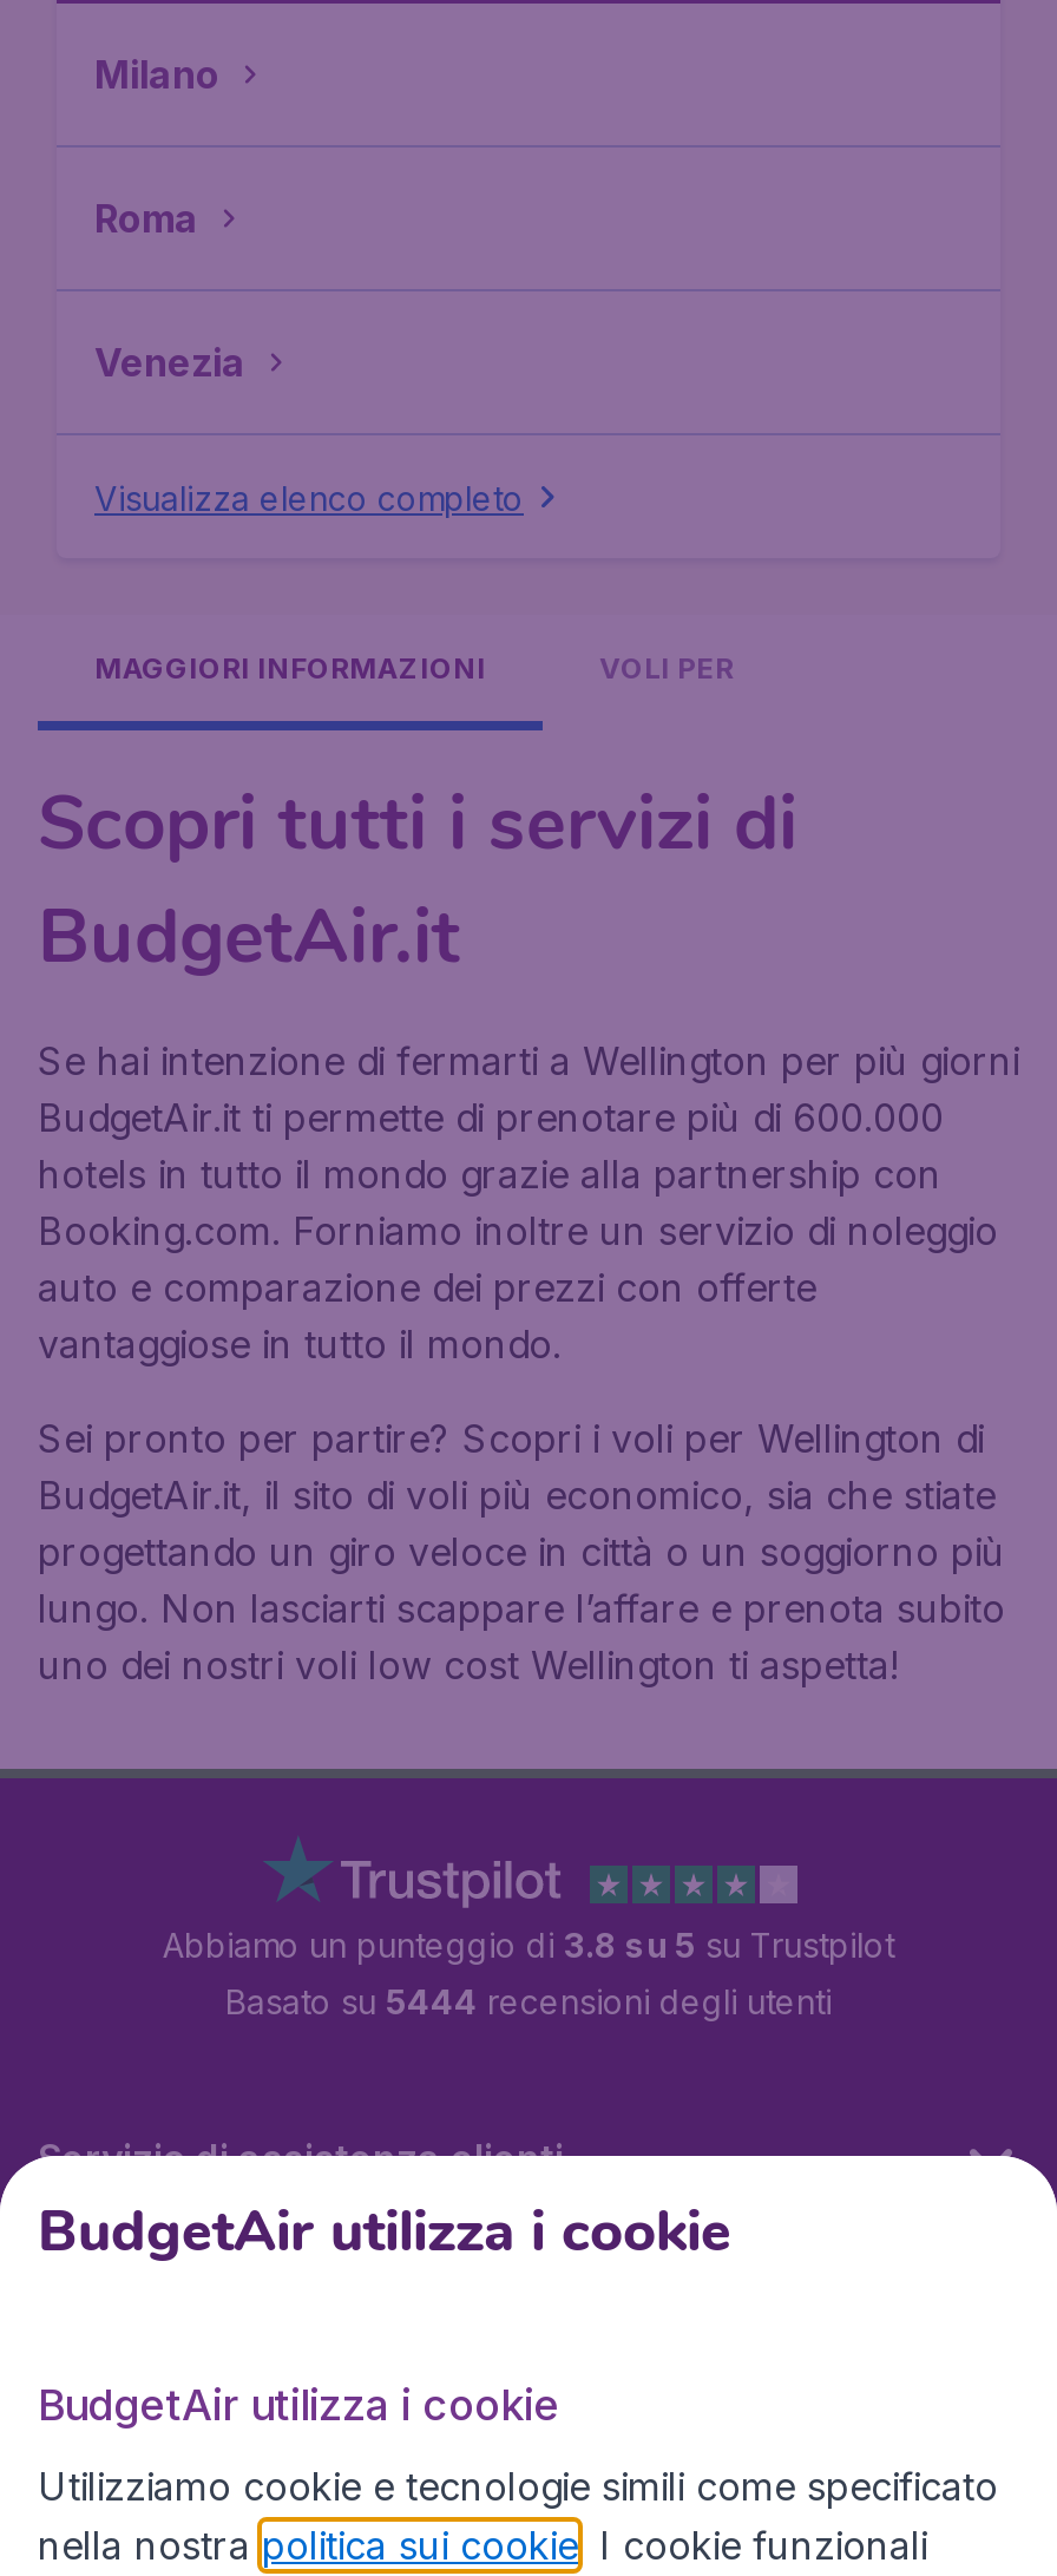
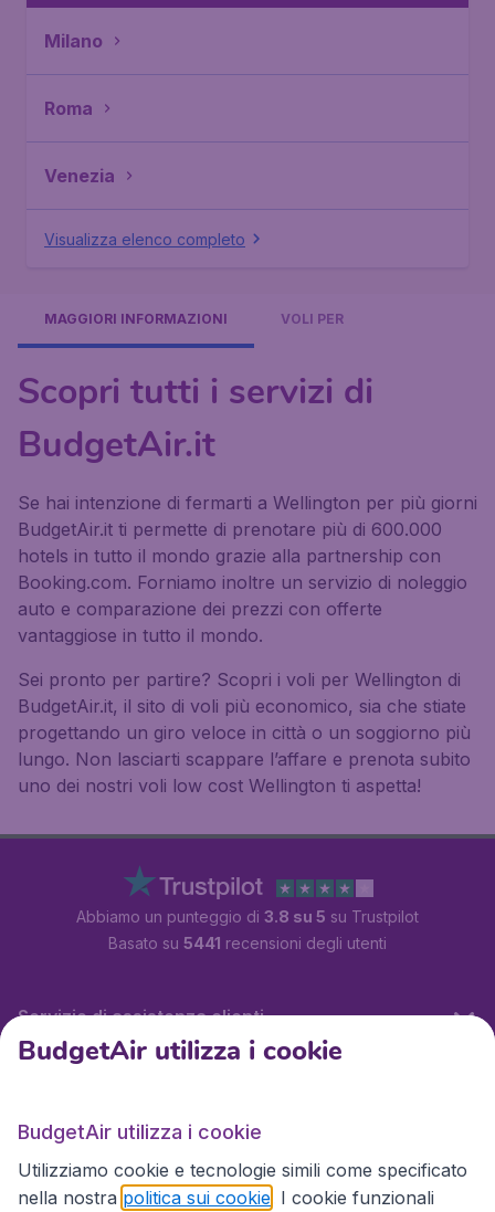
[225,1981,832,2021] Basato su 5444 recensioni degli utenti -> [108,934,387,952] Basato su 5441 recensioni degli utenti

